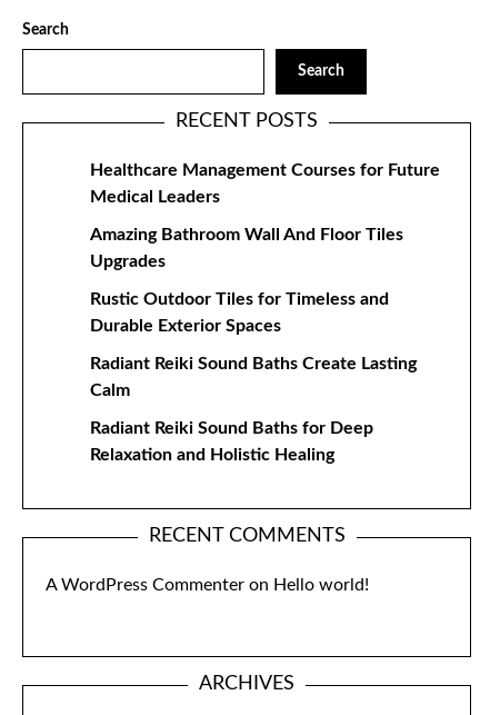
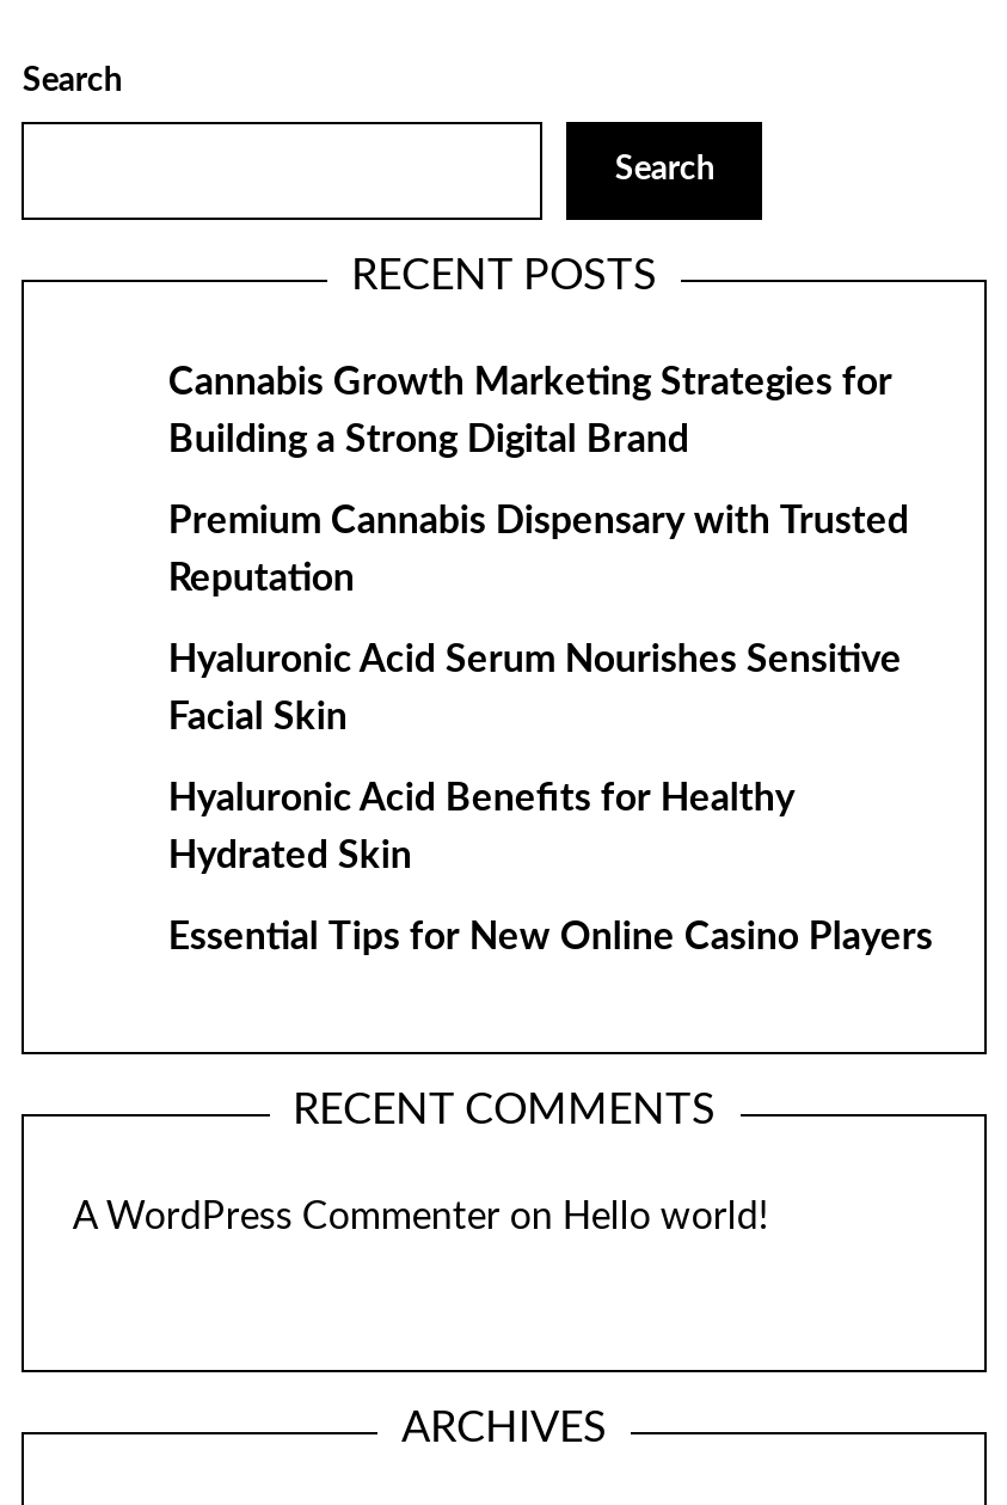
[90,161,440,464] Healthcare Management Courses for Future | Medical Leaders | Amazing Bathroom Wall And Floor Tiles | Upgrades | Rustic Outdoor Tiles for Timeless and | Durable Exterior Spaces | Radiant Reiki Sound Baths Create Lasting | Calm | Radiant Reiki Sound Baths for Deep | Relaxation and Holistic Healing -> [168,363,933,956] Cannabis Growth Marketing Strategies for | Building a Strong Digital Brand | Premium Cannabis Dispensary with Trusted | Reputation | Hyaluronic Acid Serum Nourishes Sensitive | Facial Skin | Hyaluronic Acid Benefits for Healthy | Hydrated Skin | Essential Tips for New Online Casino Players

